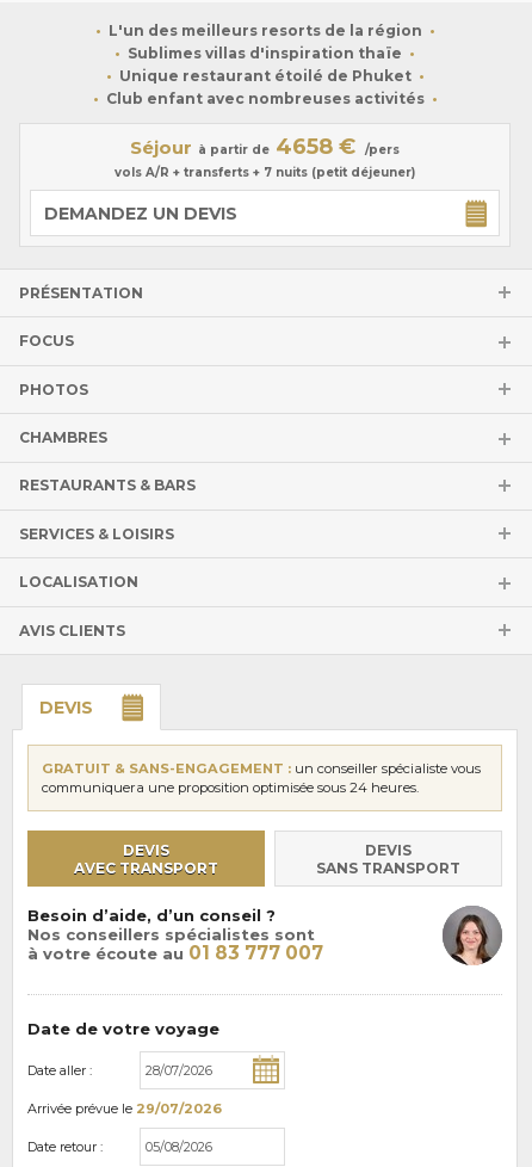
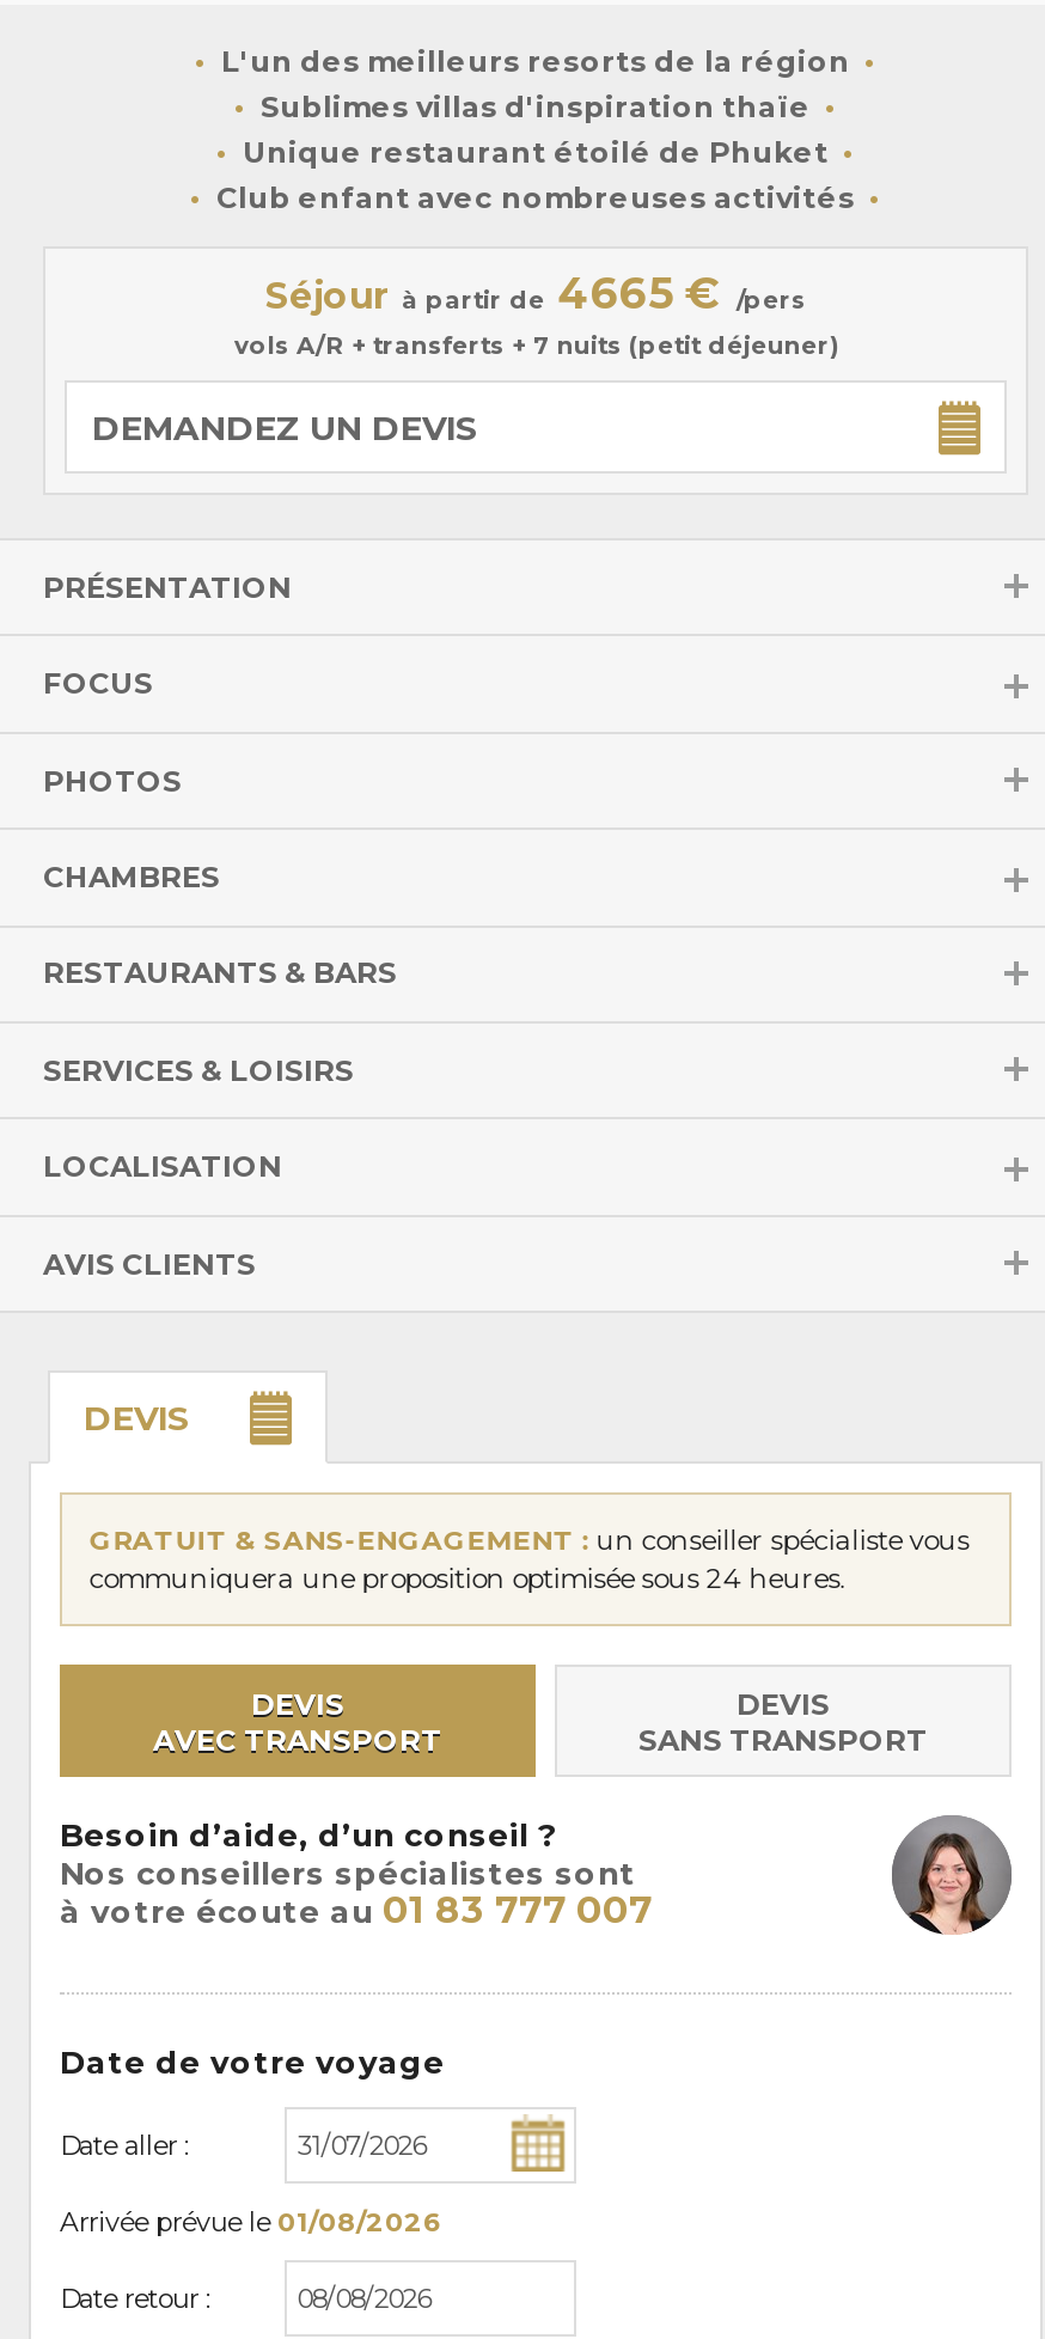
[130,134,400,160] Séjour à partir de 4658 € /pers -> [265,268,806,320] Séjour à partir de 4665 € /pers
[27,1100,222,1117] Arrivée prévue le 29/07/2026 -> [60,2205,442,2239] Arrivée prévue le 01/08/2026

